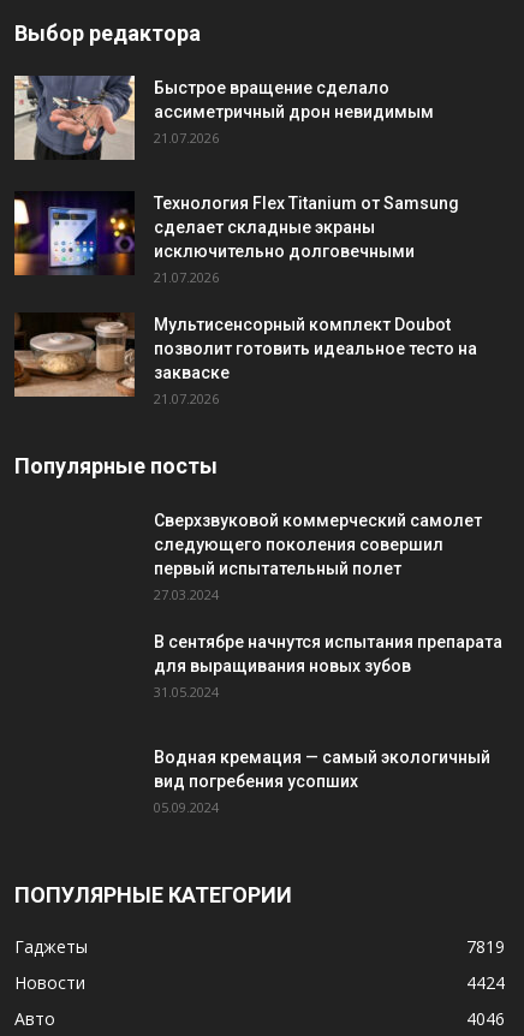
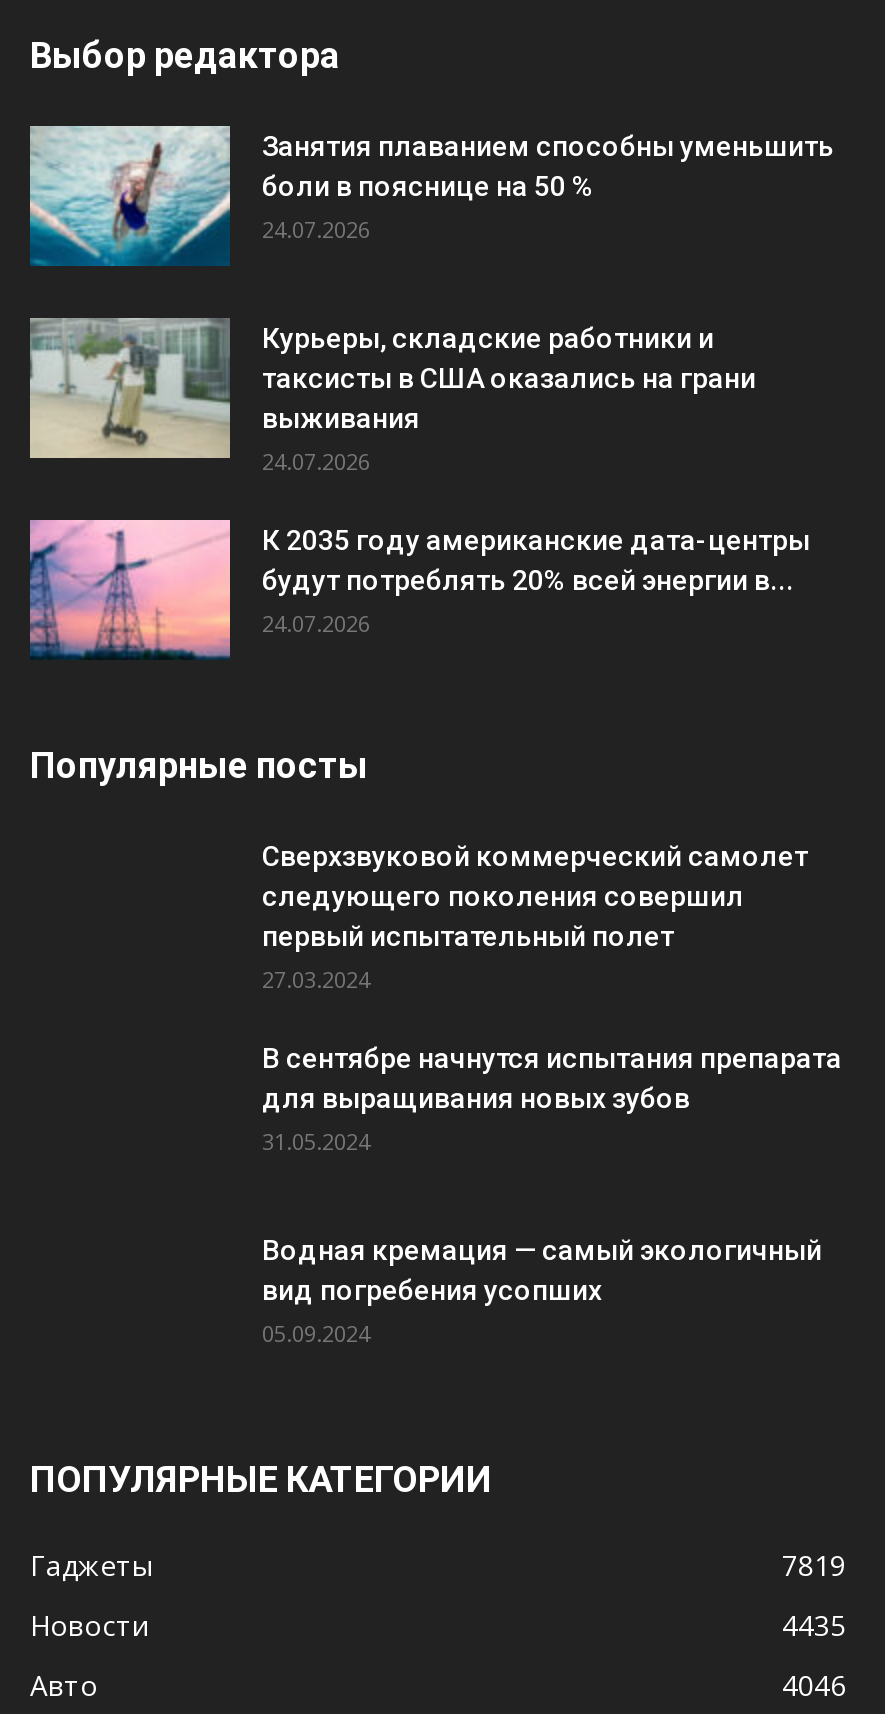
[13,75,434,161] [image] | Быстрое вращение сделало | ассиметричный дрон невидимым | 21.07.2026 -> [28,123,834,269] [image] | Занятия плаванием способны уменьшить | боли в пояснице на 50 % | 24.07.2026
[13,191,459,285] [image] | Технология Flex Titanium от Samsung | сделает складные экраны | исключительно долговечными | 21.07.2026 -> [28,315,756,476] [image] | Курьеры, складские работники и | таксисты в США оказались на грани | выживания | 24.07.2026
[13,312,477,407] [image] | Мультисенсорный комплект Doubot | позволит готовить идеальное тесто на | закваске | 21.07.2026 -> [28,517,810,661] [image] | К 2035 году американские дата-центры | будут потреблять 20% всей энергии в... | 24.07.2026
[466,970,505,993] 4424 -> [782,1606,846,1644] 4435

